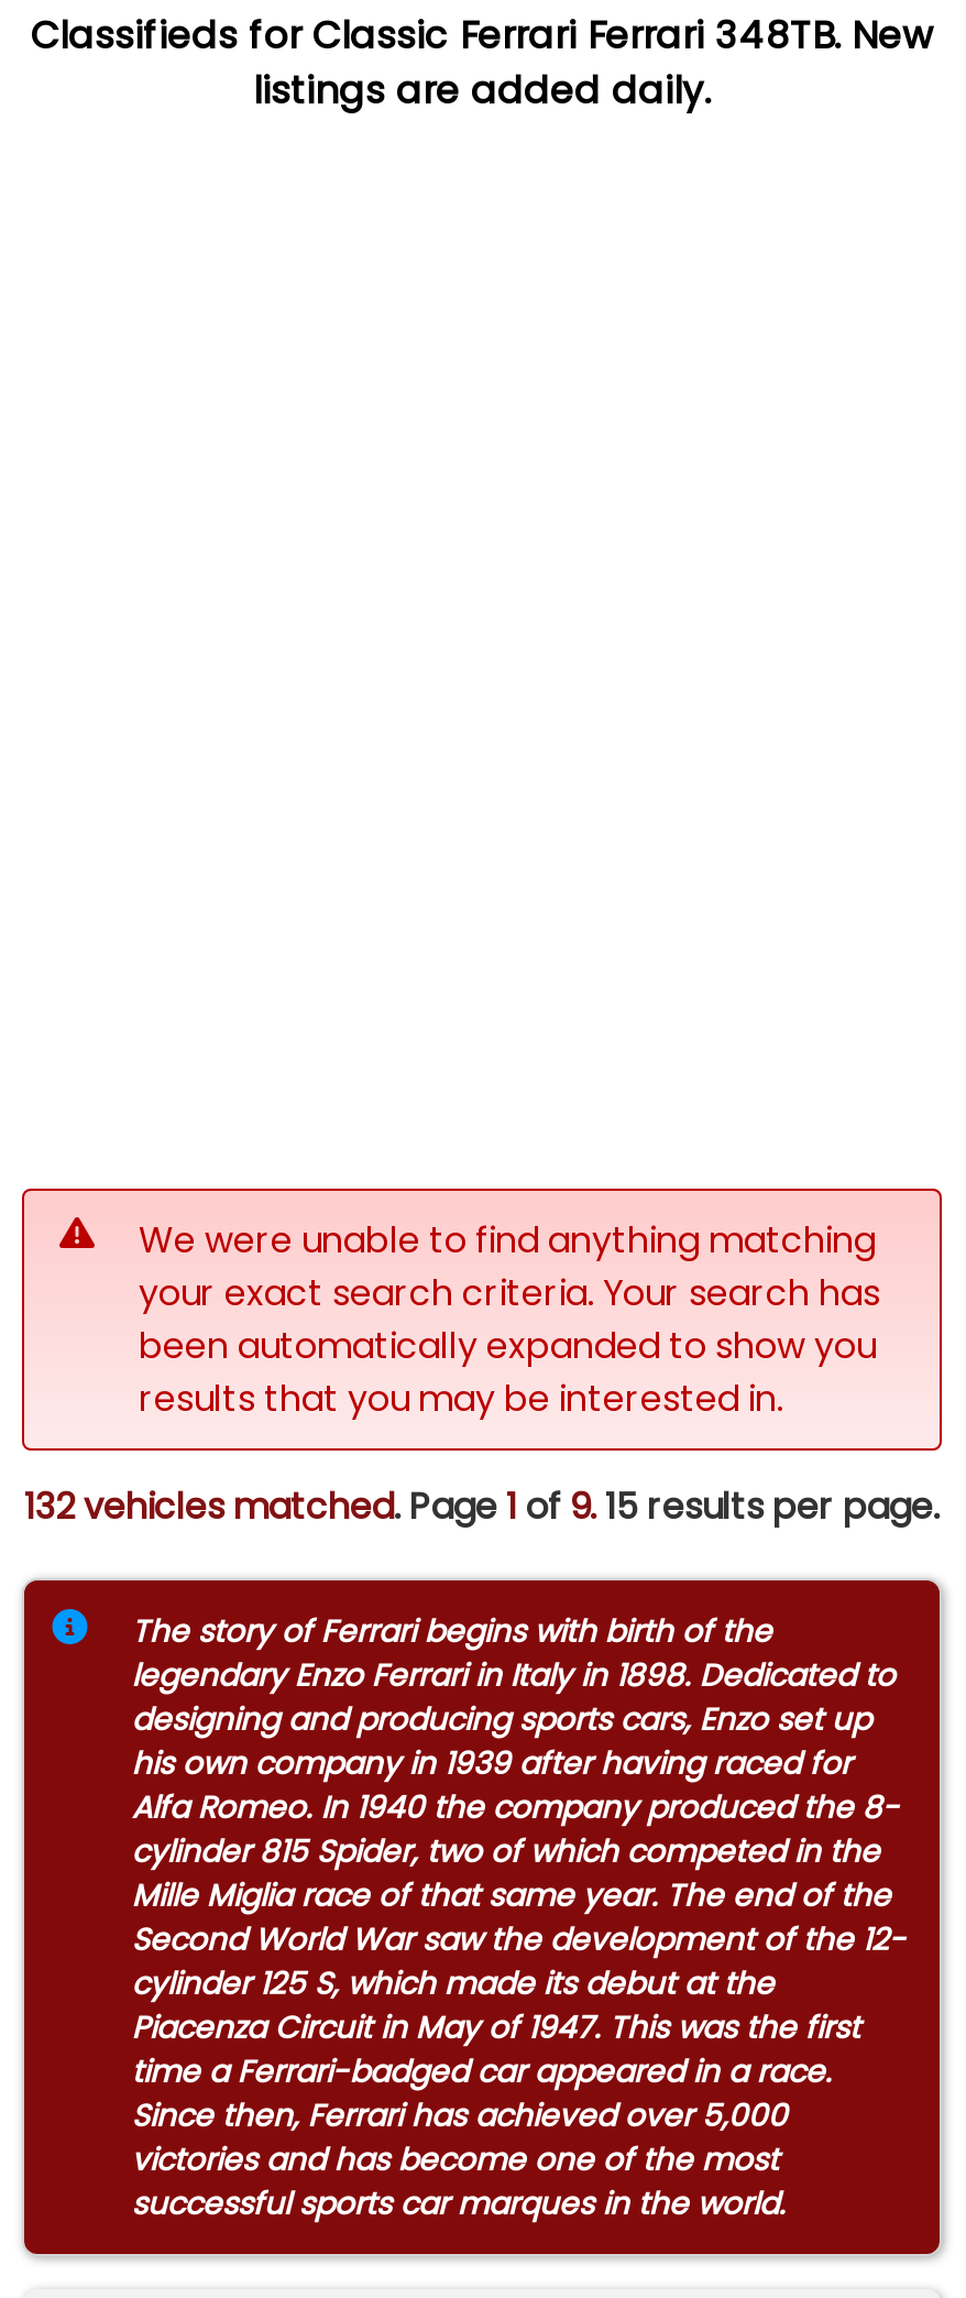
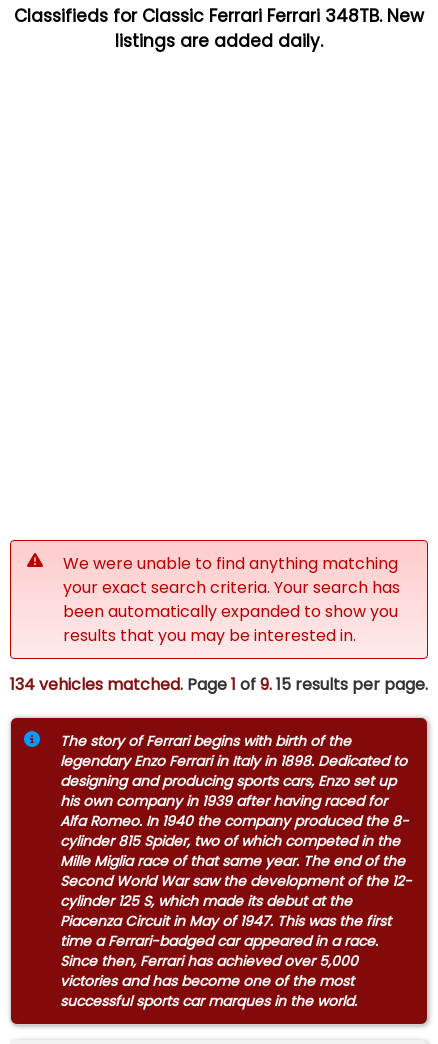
[24,1482,940,1532] 132 vehicles matched. Page 1 of 9. 15 results per page. -> [10,673,428,696] 134 vehicles matched. Page 1 of 9. 15 results per page.

